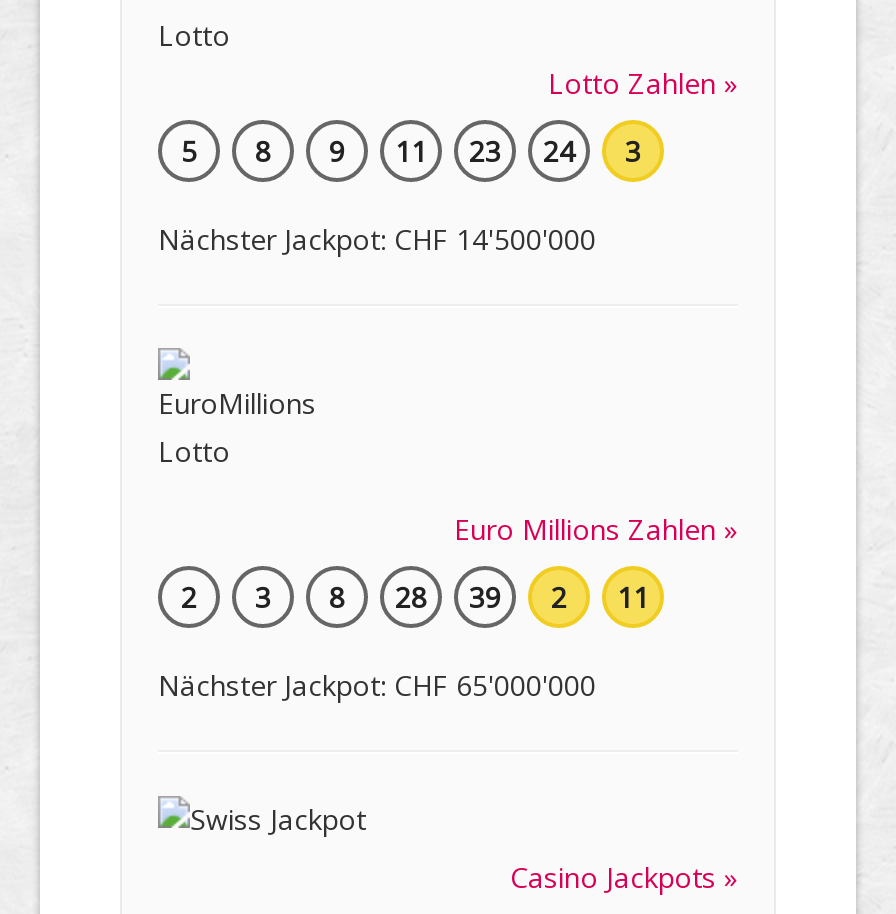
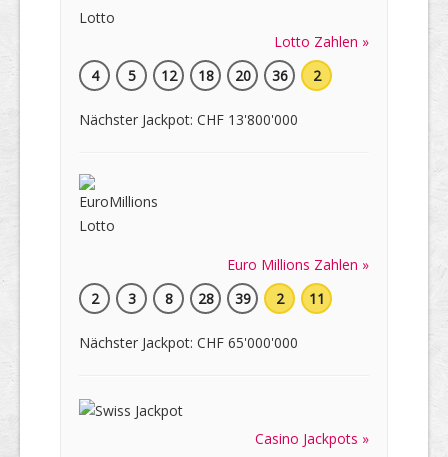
[255,133,641,171] 8 | 9 | 11 | 23 | 24 | 3 -> [160,66,320,85] 12 | 18 | 20 | 36 | 2
none -> [90,66,98,85] 4
[158,221,596,259] Nächster Jackpot: CHF 14'500'000 -> [79,110,298,129] Nächster Jackpot: CHF 13'800'000

